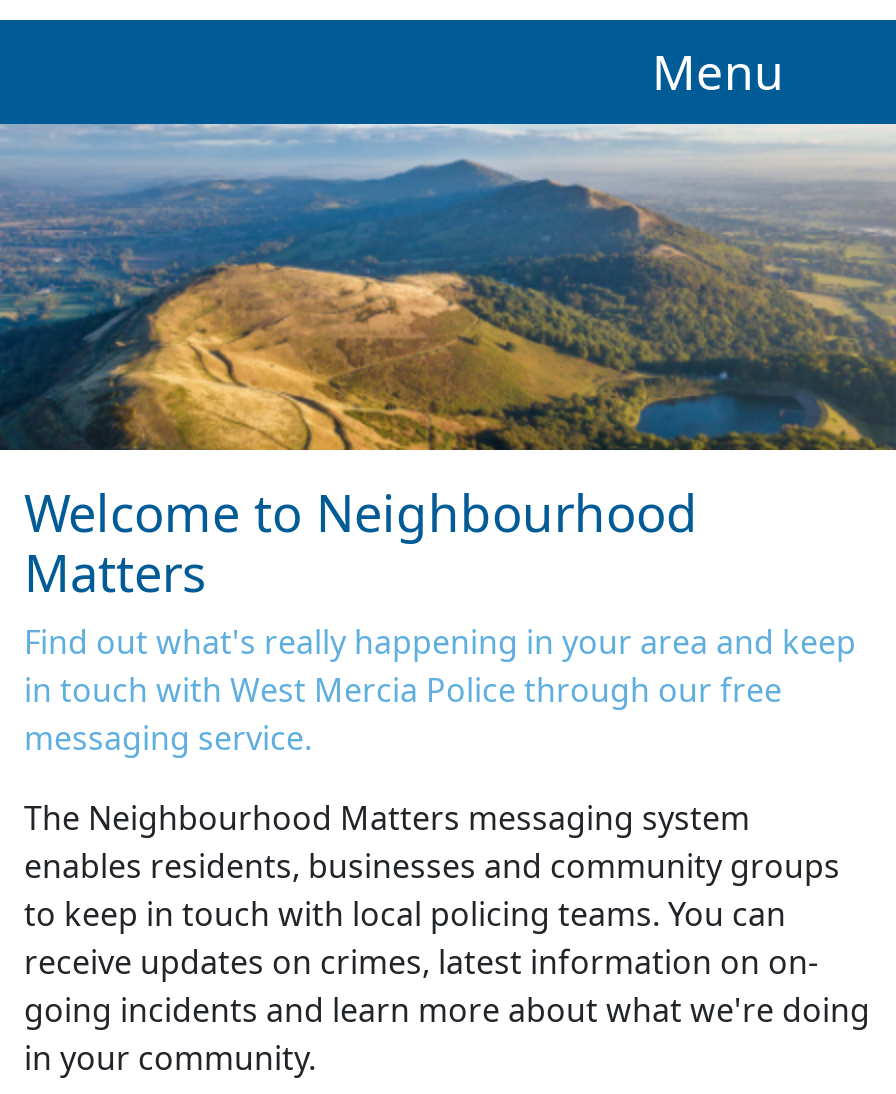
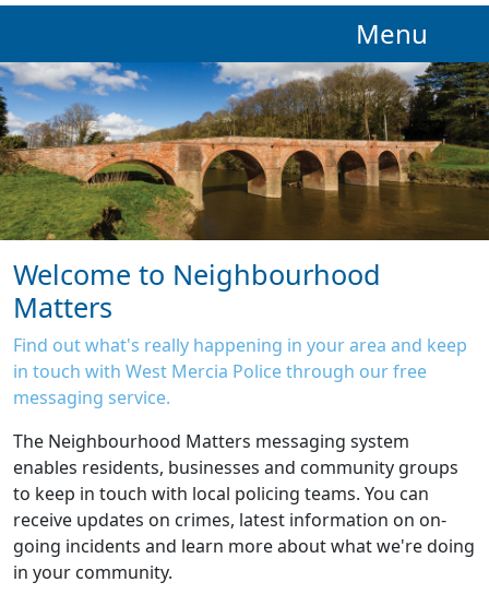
[6,122,890,452] [image] -> [3,61,486,241] [image]

